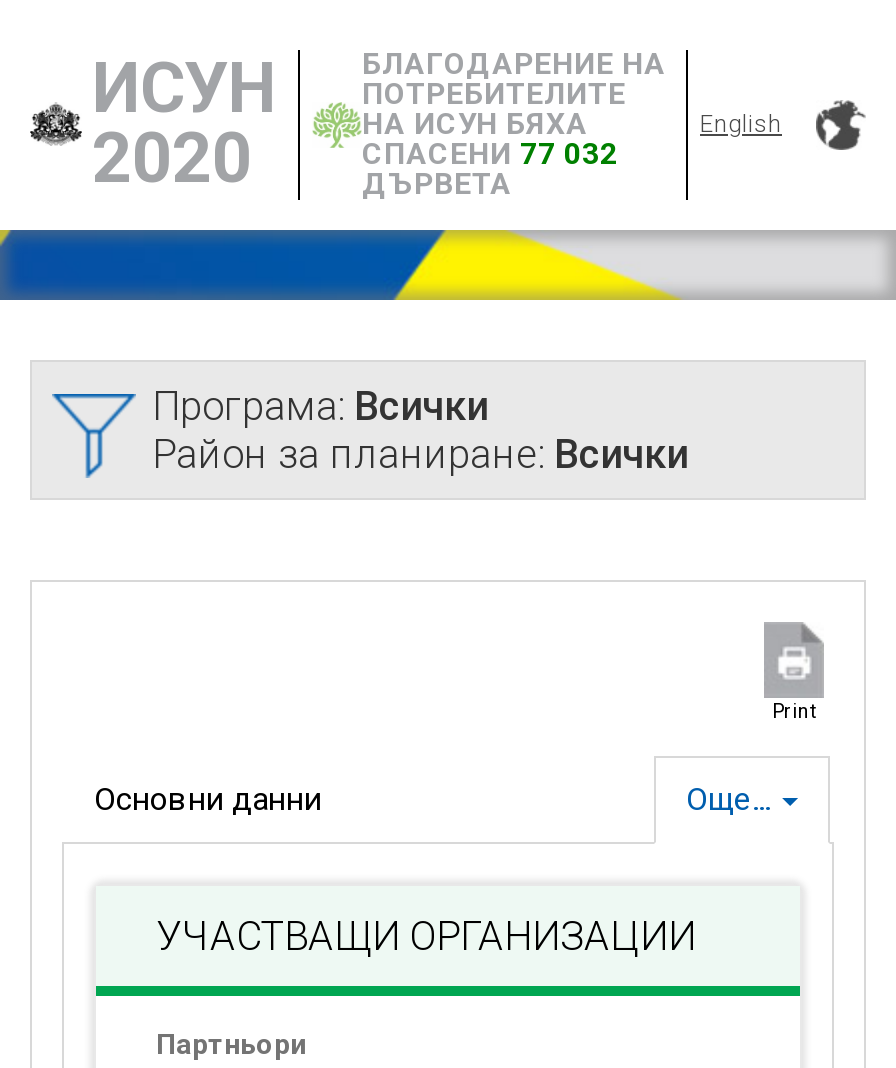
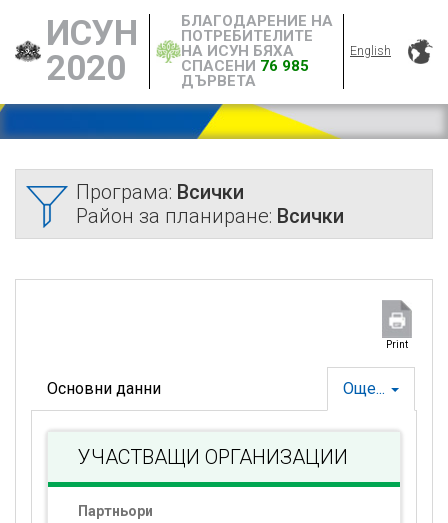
[362,136,618,172] СПАСЕНИ 77 032 -> [181,57,309,75] СПАСЕНИ 76 985

